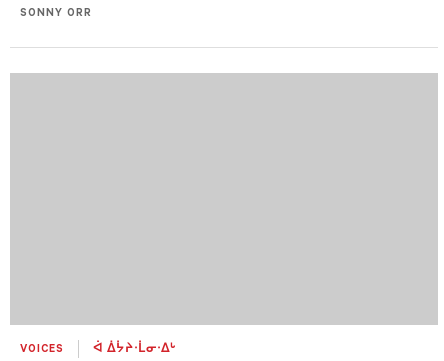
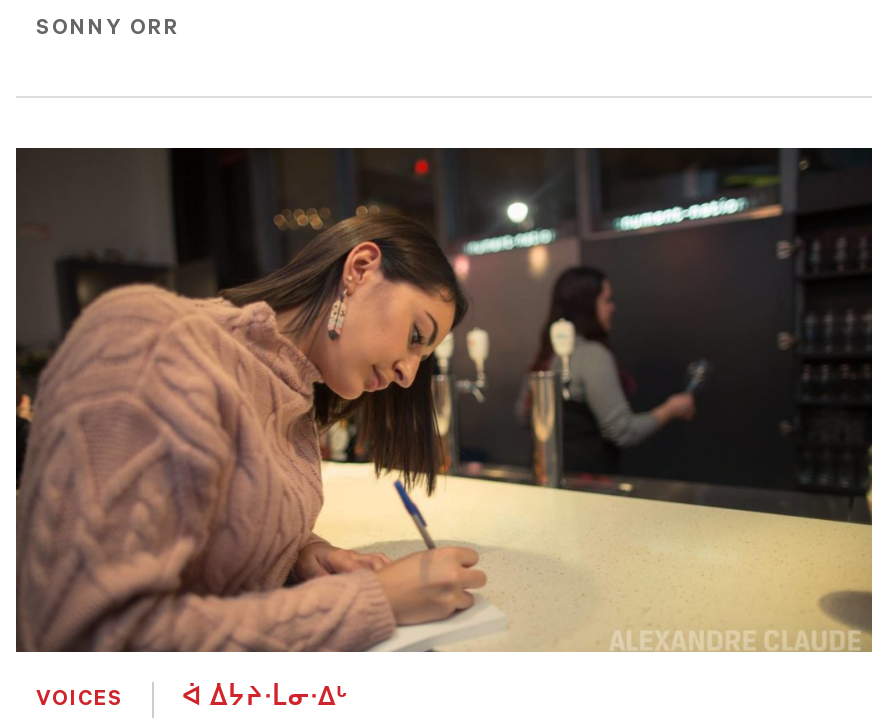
none -> [14,146,874,654] [image]

